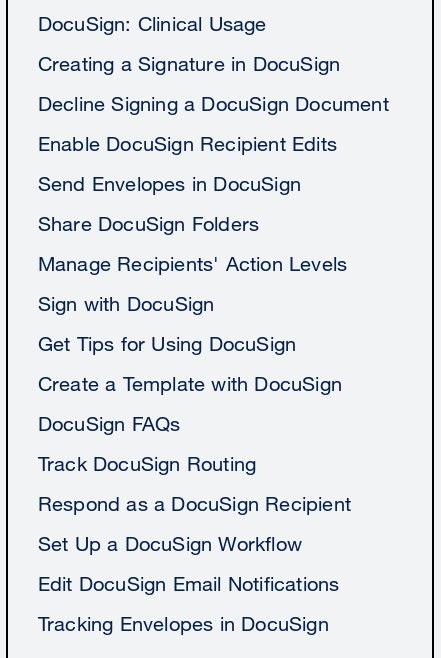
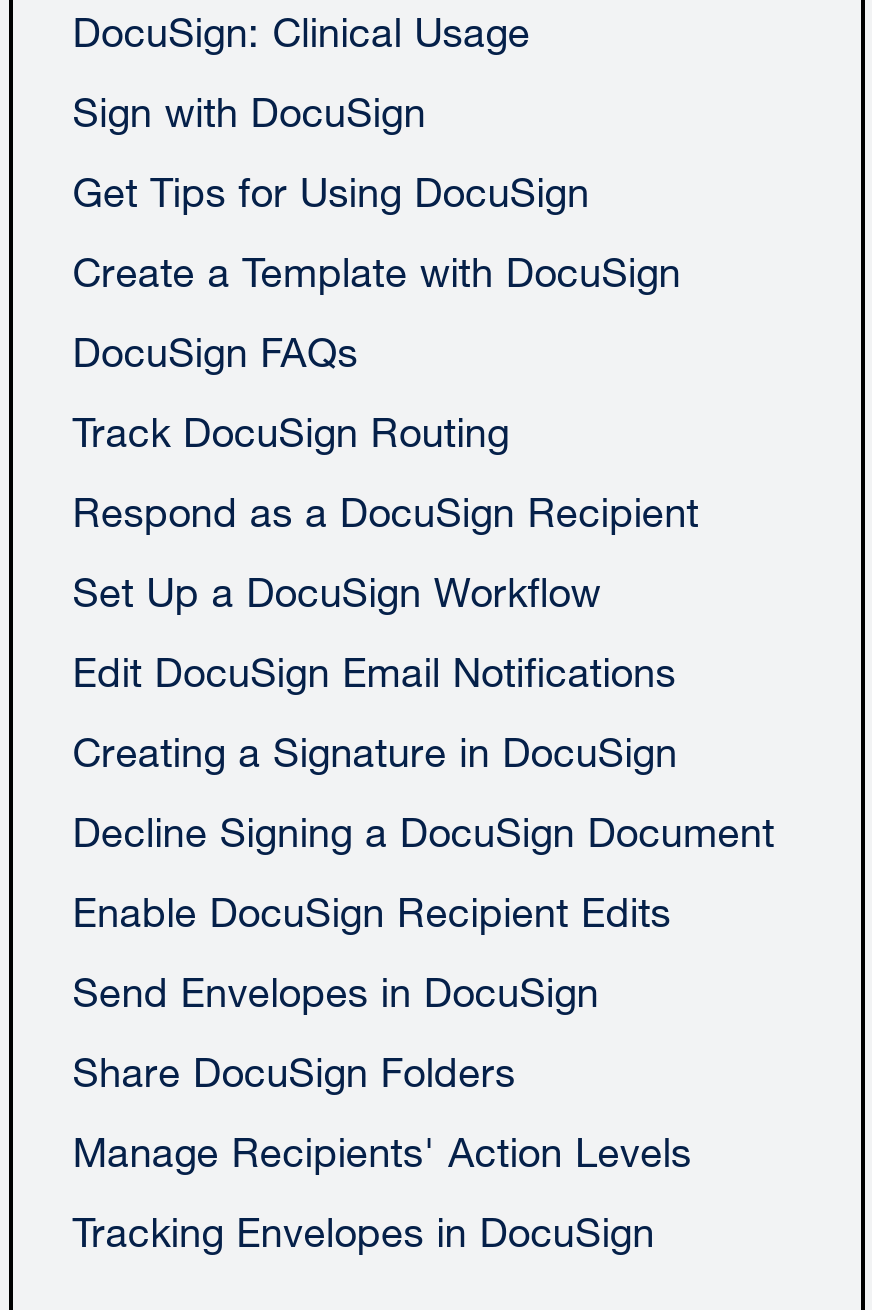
moved [38,52,389,275] -> [73,729,775,1175]: Creating a Signature in DocuSign | Decline Signing a DocuSign Document | Enable DocuSign Recipient Edits | Send Envelopes in DocuSign | Share DocuSign Folders | Manage Recipients' Action Levels
moved [38,292,351,595] -> [73,89,699,695]: Sign with DocuSign | Get Tips for Using DocuSign | Create a Template with DocuSign | DocuSign FAQs | Track DocuSign Routing | Respond as a DocuSign Recipient | Set Up a DocuSign Workflow | Edit DocuSign Email Notifications

